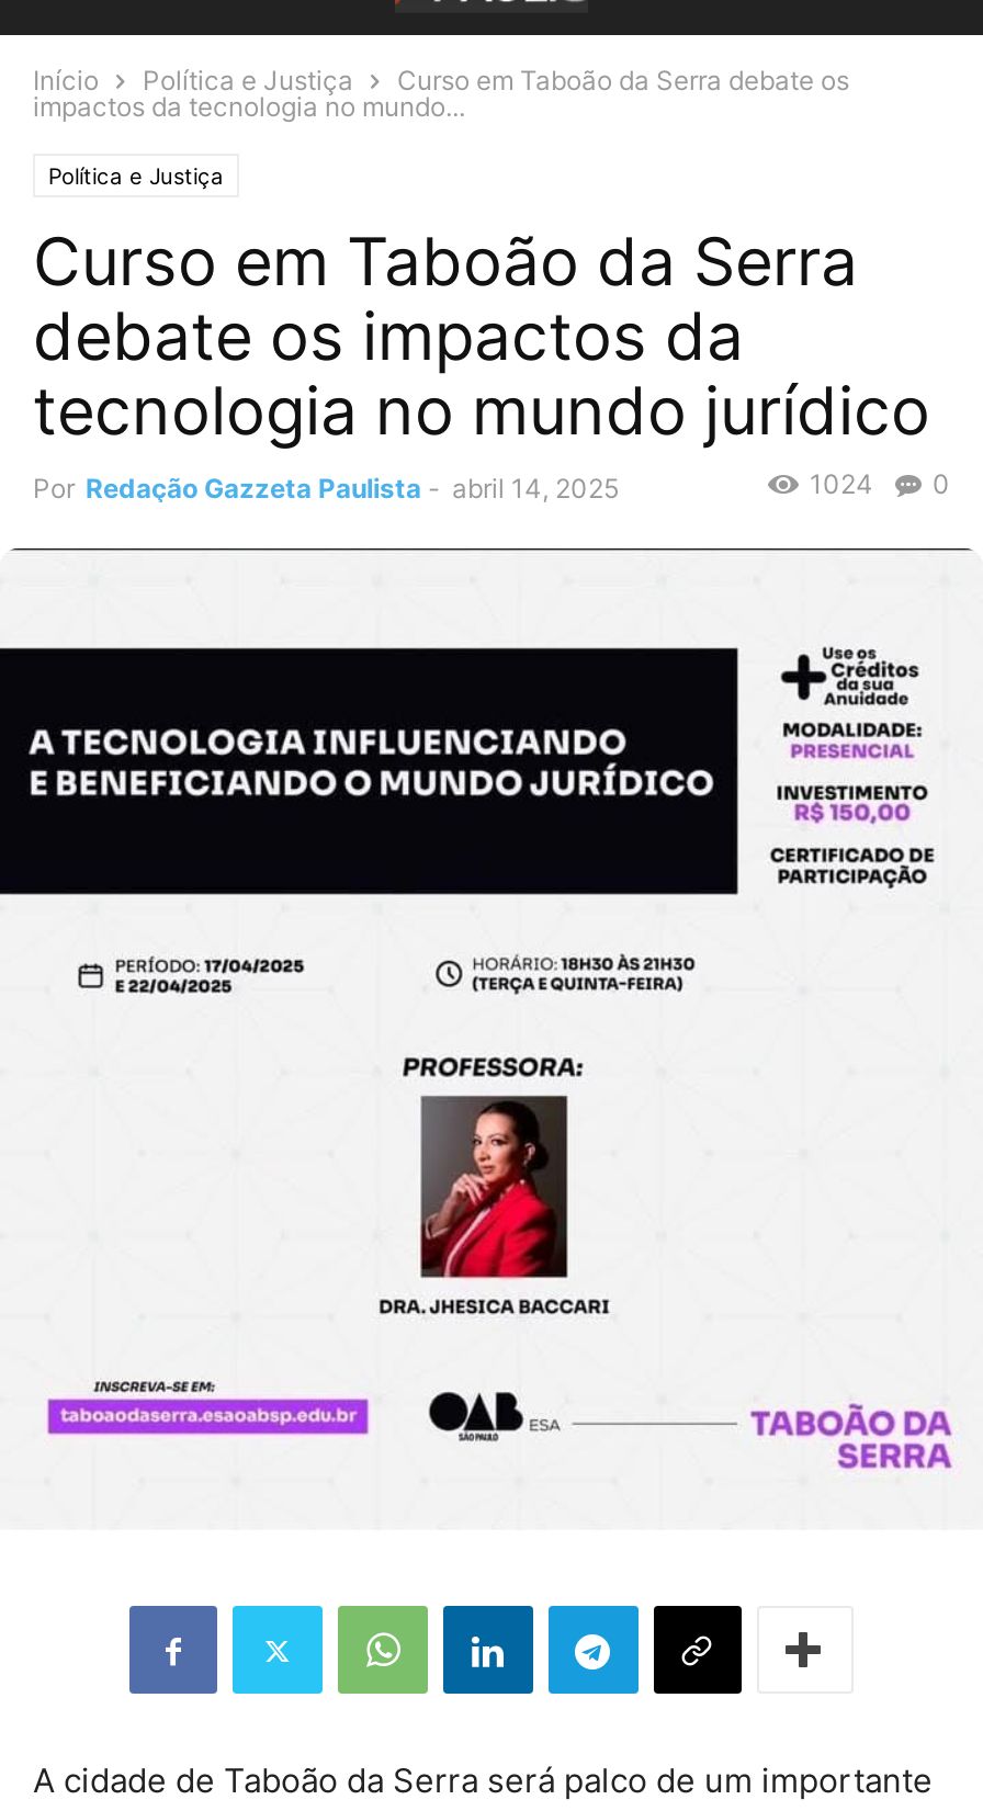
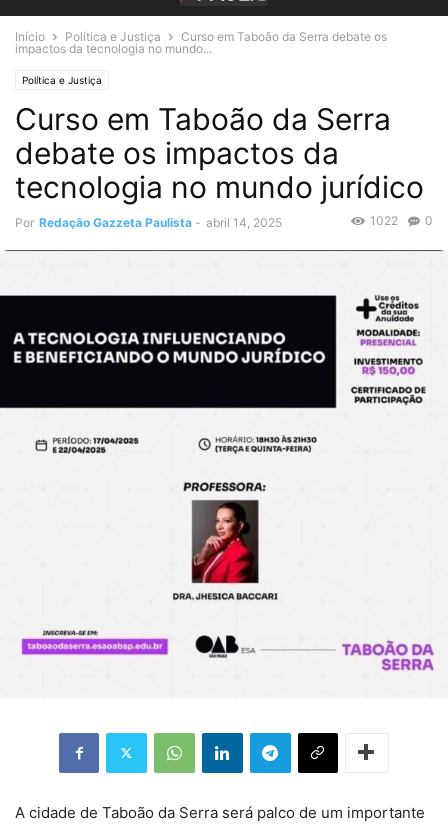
[810,467,950,500] 1024 0 -> [370,213,433,228] 1022 0

